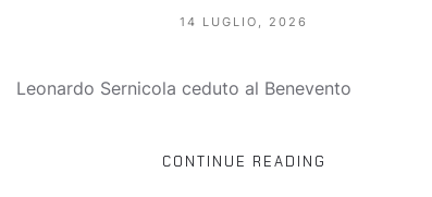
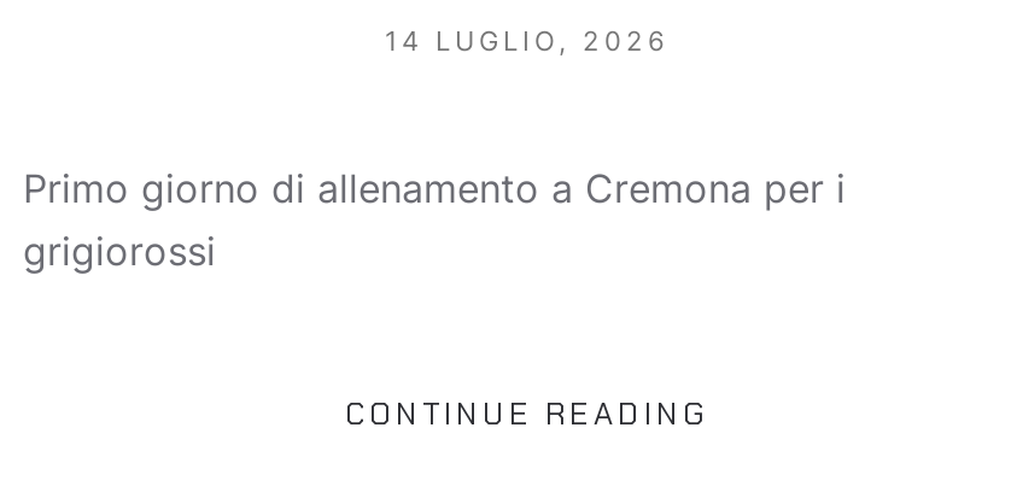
[16,78,351,99] Leonardo Sernicola ceduto al Benevento -> [23,164,846,274] Primo giorno di allenamento a Cremona per i | grigiorossi

